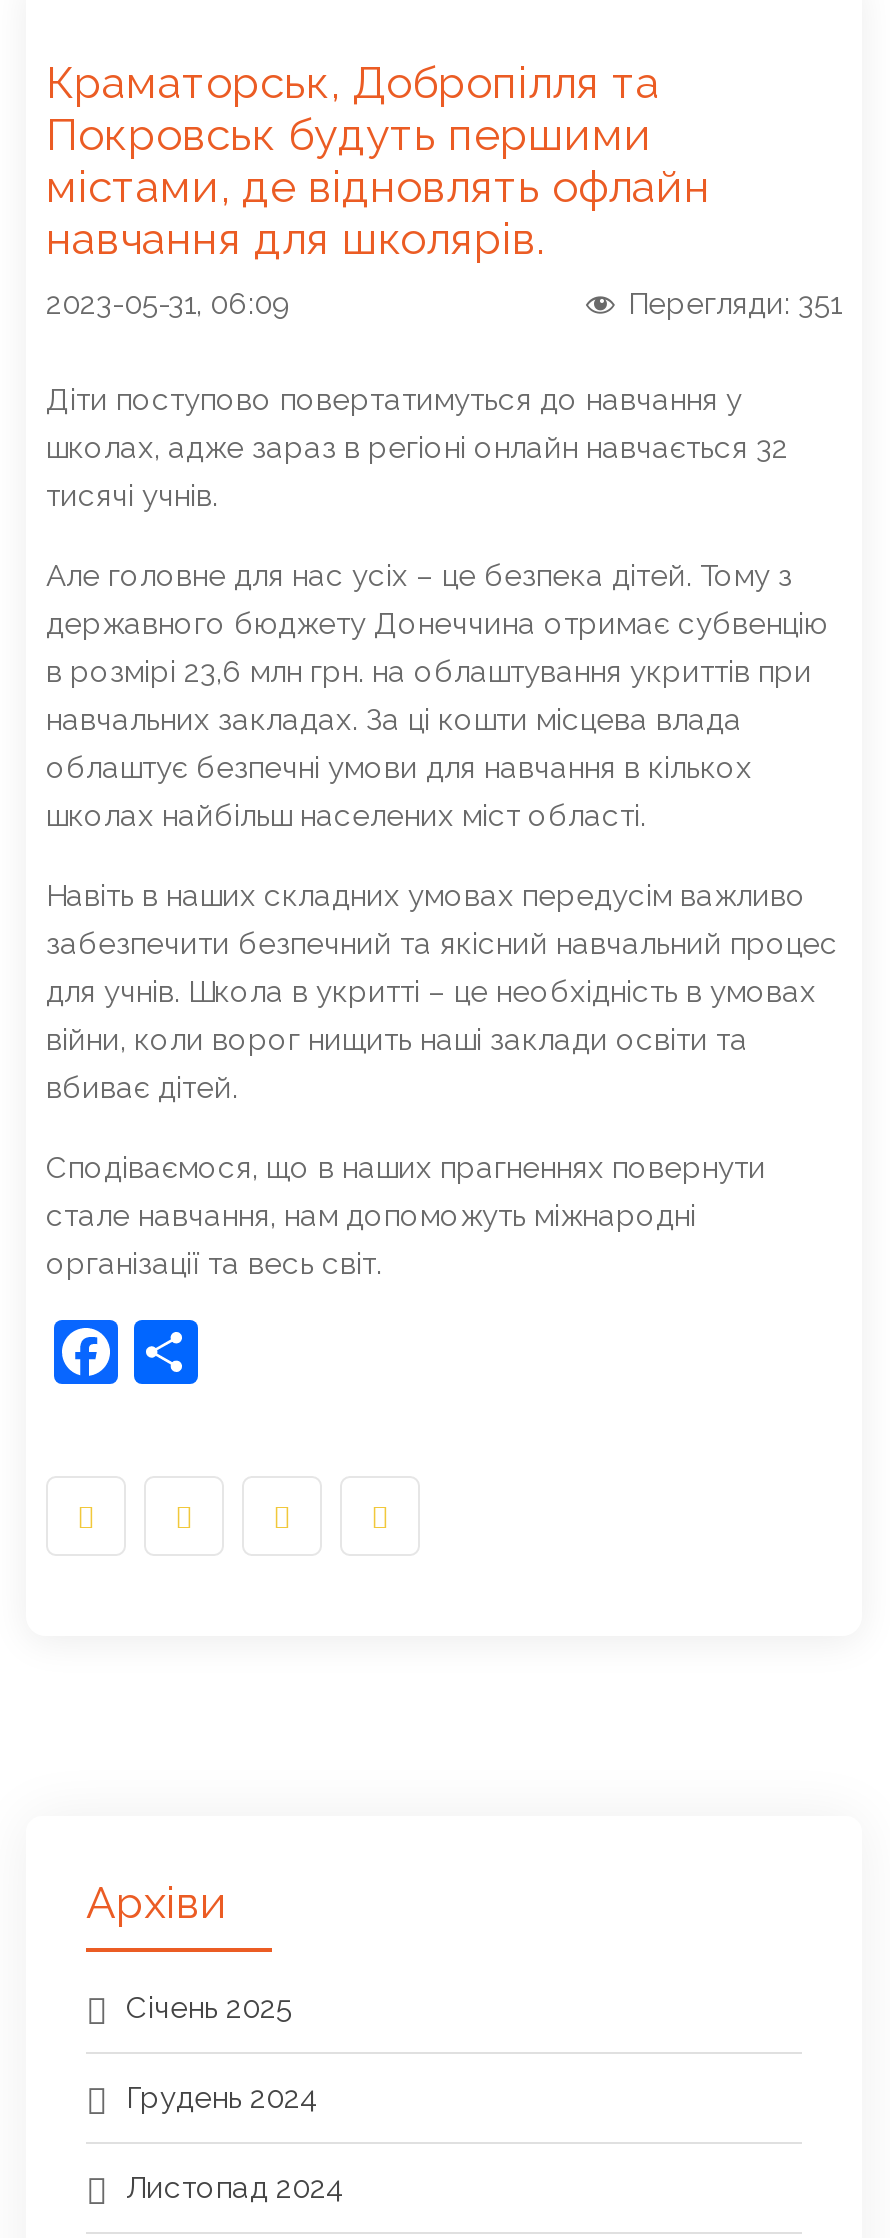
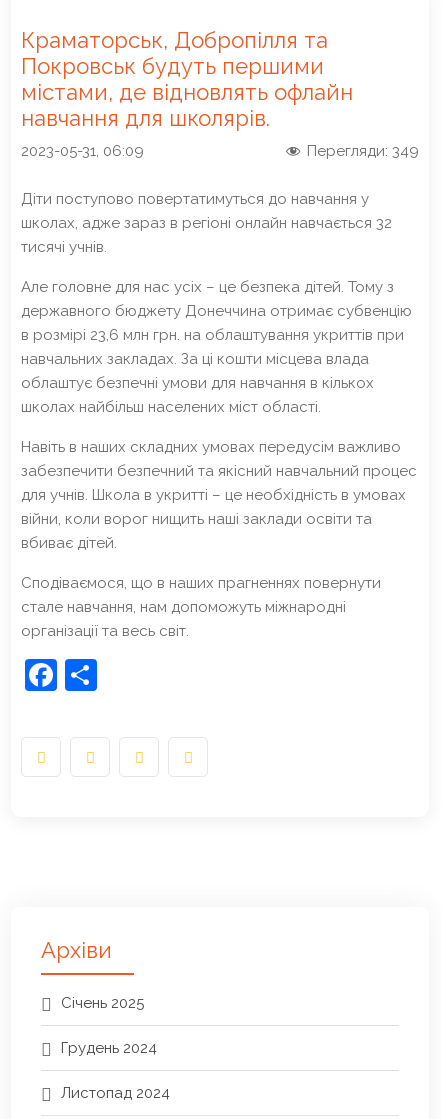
[628,287,842,323] Перегляди: 351 -> [307,142,419,160] Перегляди: 349

